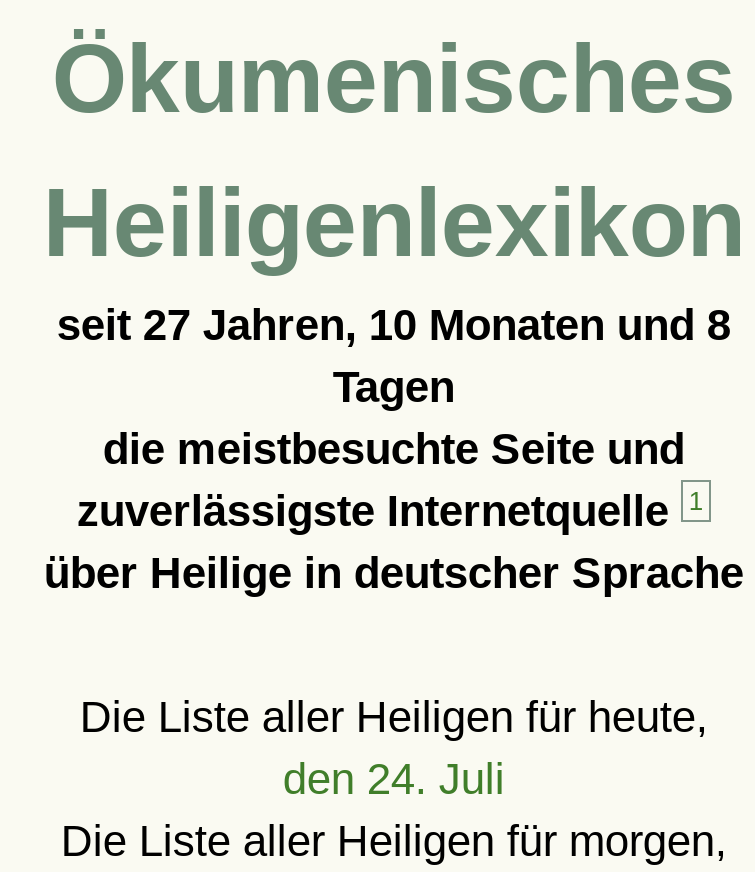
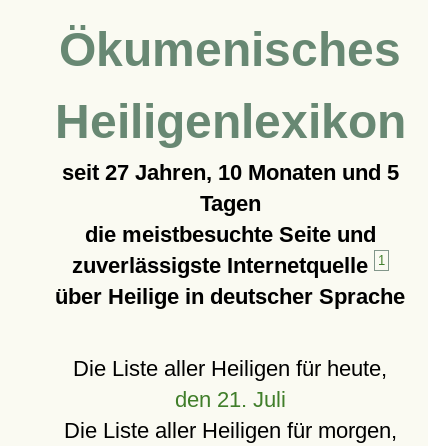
[57,300,731,350] seit 27 Jahren, 10 Monaten und 8 -> [62,160,399,185] seit 27 Jahren, 10 Monaten und 5
[283,754,505,804] den 24. Juli -> [175,387,286,412] den 21. Juli

